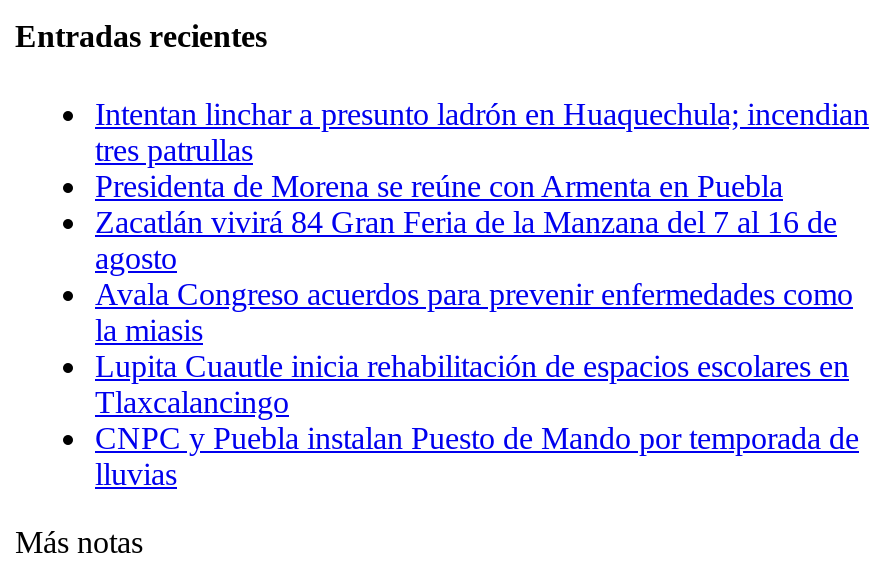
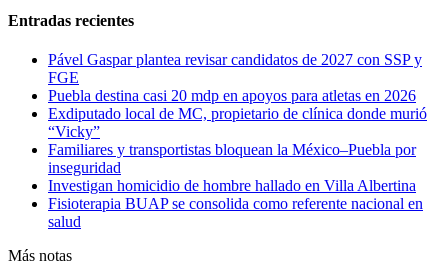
[95,98,869,492] Intentan linchar a presunto ladrón en Huaquechula; incendian | tres patrullas | Presidenta de Morena se reúne con Armenta en Puebla | Zacatlán vivirá 84 Gran Feria de la Manzana del 7 al 16 de | agosto | Avala Congreso acuerdos para prevenir enfermedades como | la miasis | Lupita Cuautle inicia rehabilitación de espacios escolares en | Tlaxcalancingo | CNPC y Puebla instalan Puesto de Mando por temporada de | lluvias -> [48,51,427,230] Pável Gaspar plantea revisar candidatos de 2027 con SSP y | FGE | Puebla destina casi 20 mdp en apoyos para atletas en 2026 | Exdiputado local de MC, propietario de clínica donde murió | “Vicky” | Familiares y transportistas bloquean la México–Puebla por | inseguridad | Investigan homicidio de hombre hallado en Villa Albertina | Fisioterapia BUAP se consolida como referente nacional en | salud

